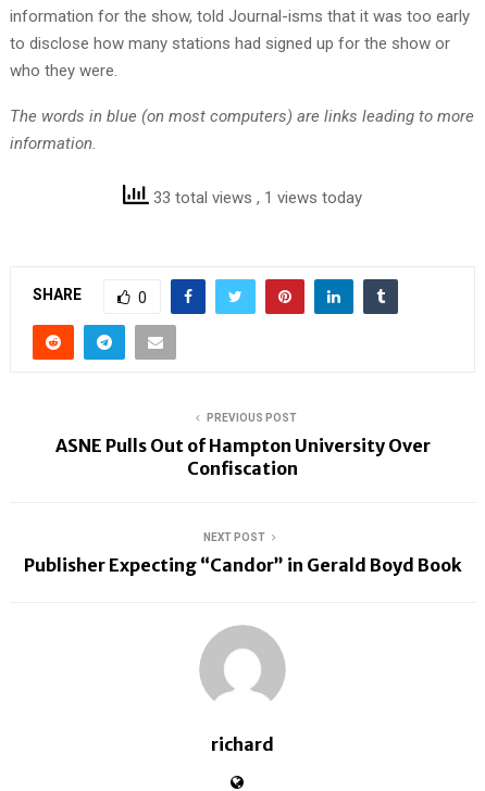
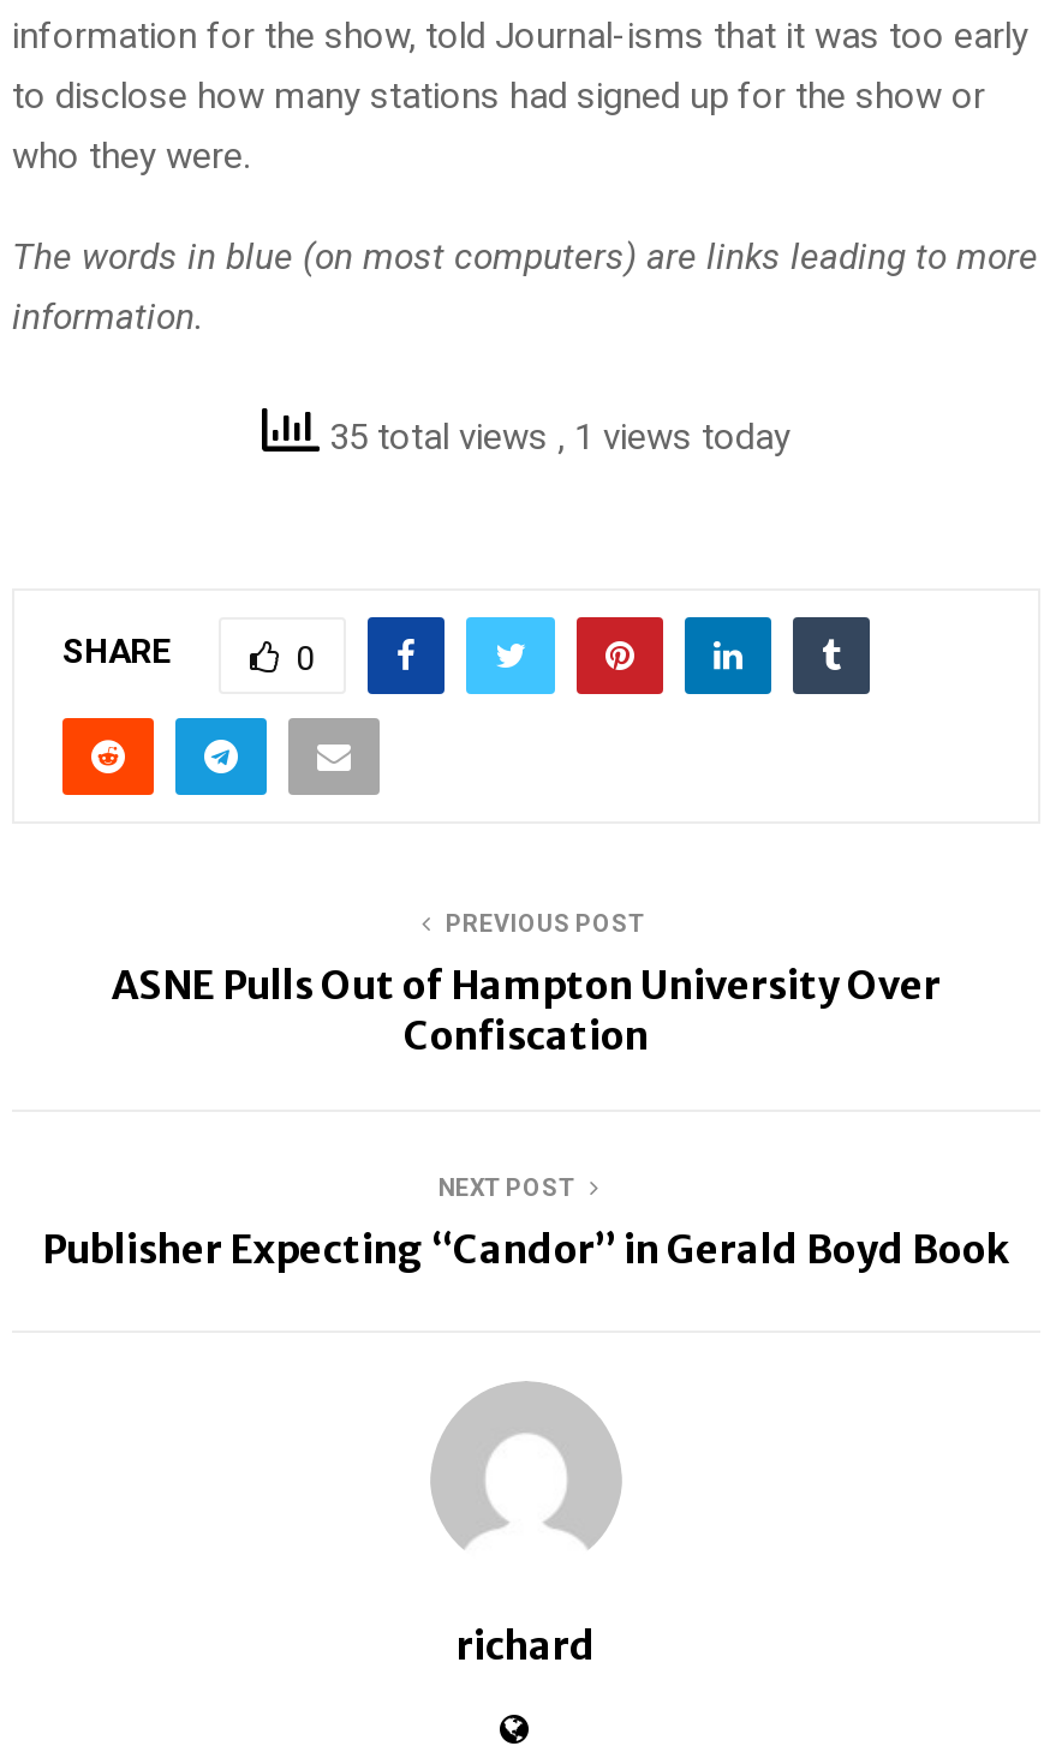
[149,187,362,207] 33 total views, 1 views today -> [320,414,790,458] 35 total views, 1 views today

